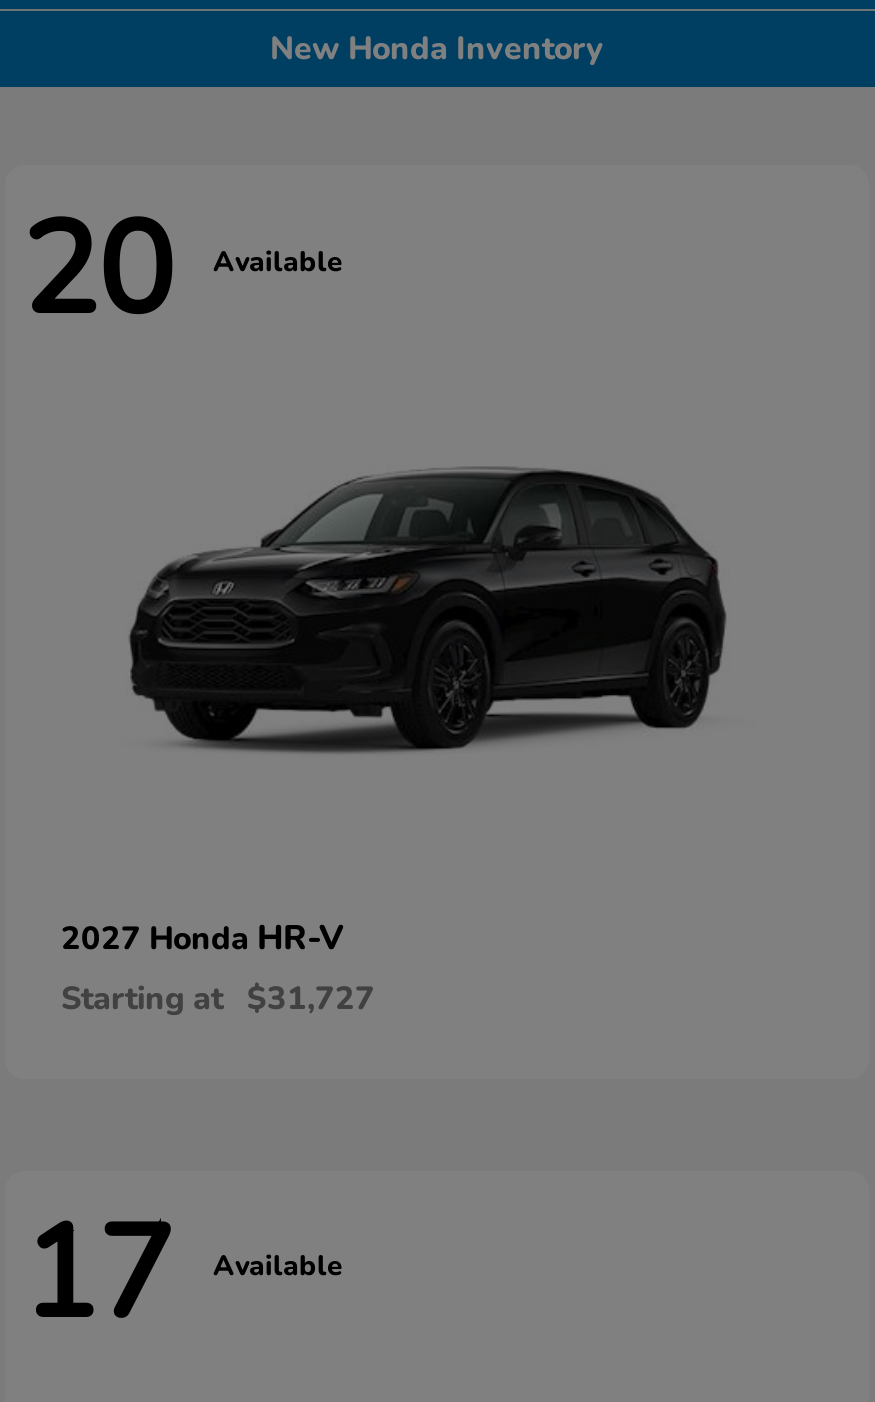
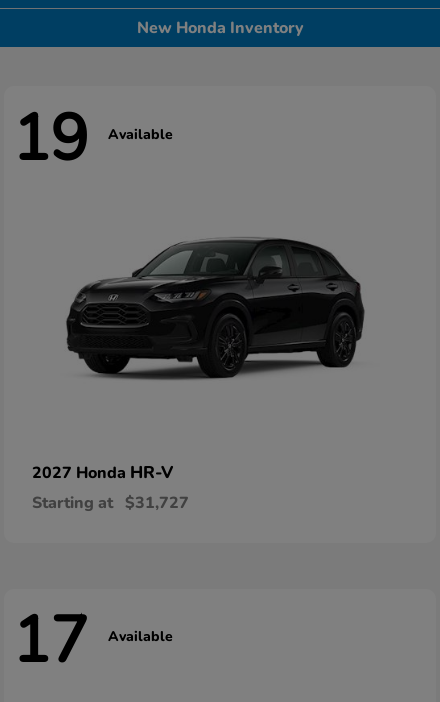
[21,182,343,358] 20 Available -> [12,95,173,183] 19 Available

